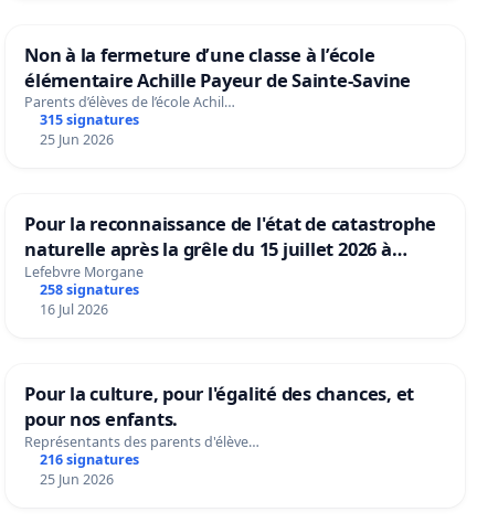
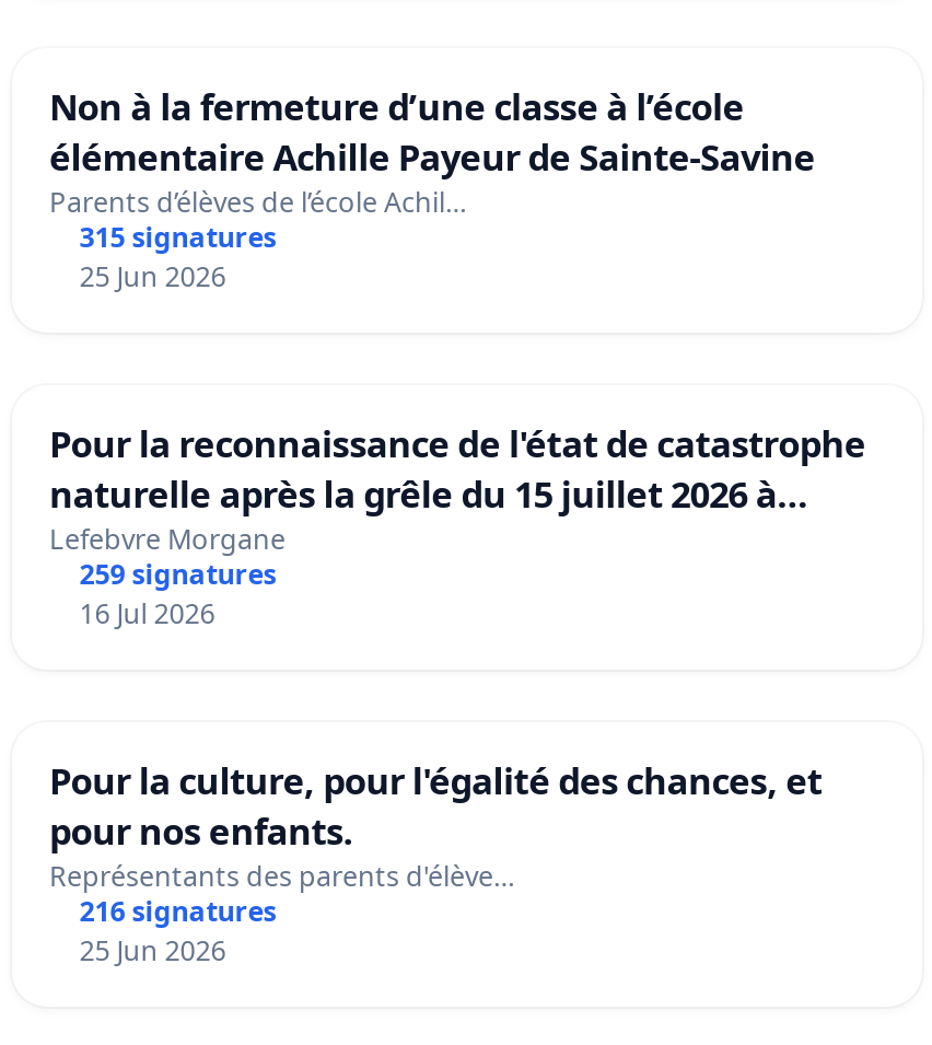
[40,280,139,299] 258 signatures -> [79,556,276,594] 259 signatures

